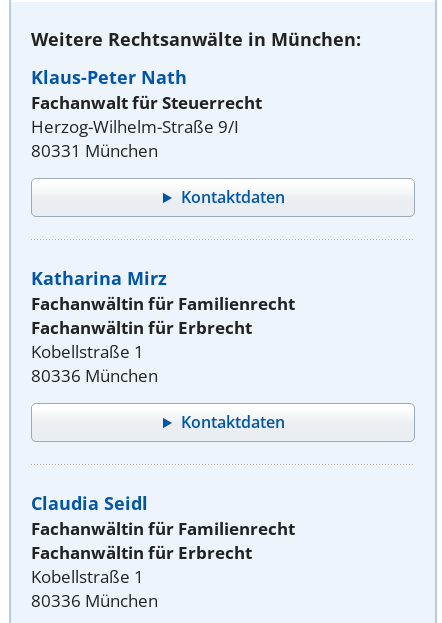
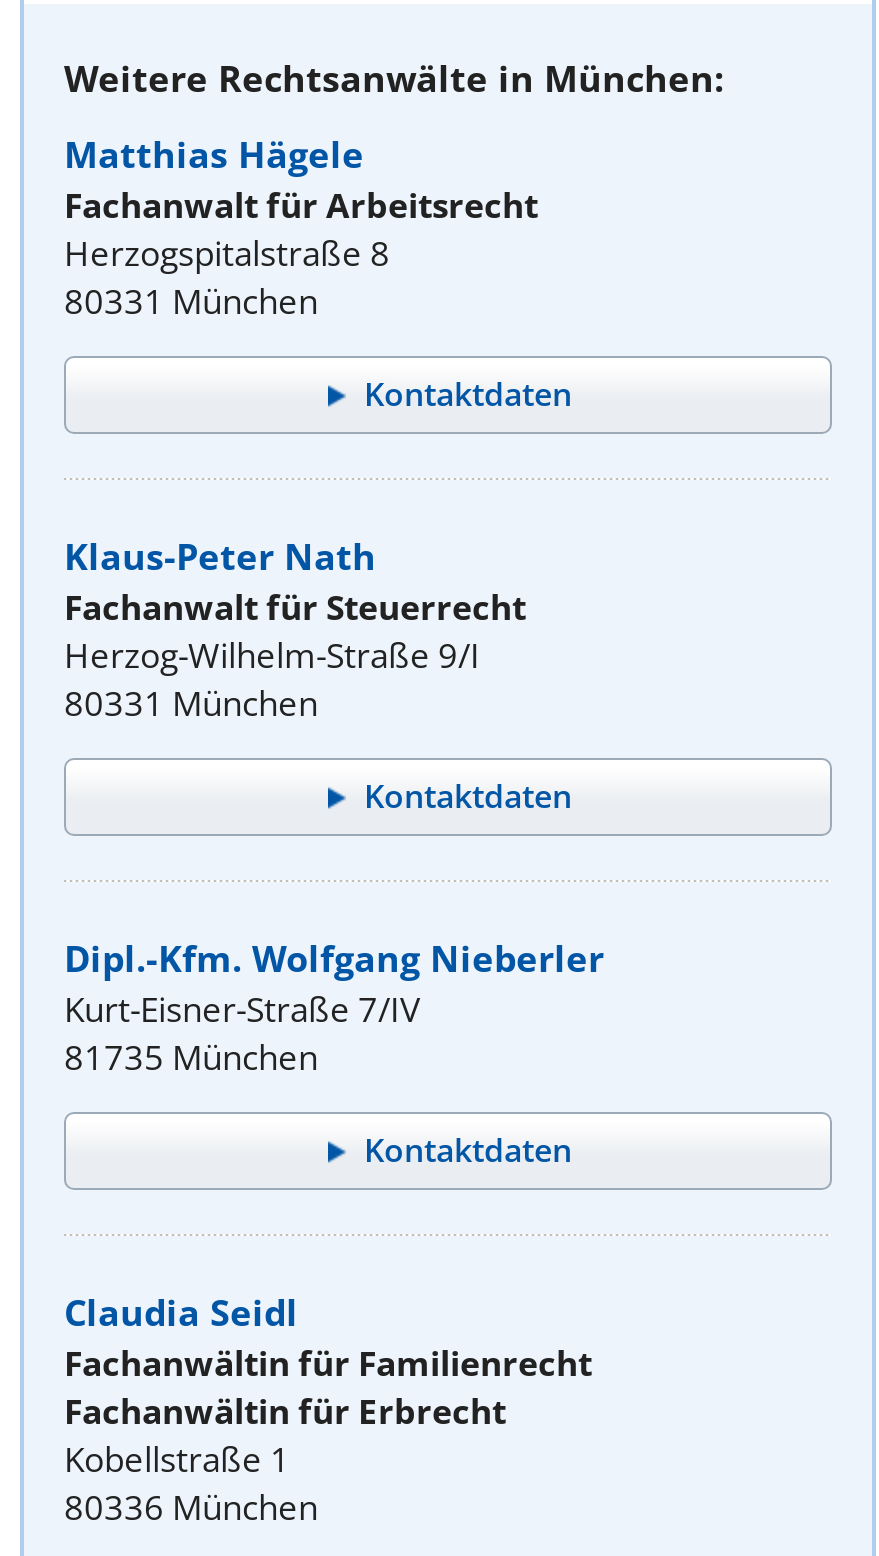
none -> [64,130,572,416] Matthias Hägele | Fachanwalt für Arbeitsrecht | Herzogspitalstraße 8 | 80331 München | Kontaktdaten
moved [31,65,285,208] -> [64,532,572,818]: Klaus-Peter Nath | Fachanwalt für Steuerrecht | Herzog-Wilhelm-Straße 9/I | 80331 München | Kontaktdaten
[31,266,295,387] Katharina Mirz | Fachanwältin für Familienrecht | Fachanwältin für Erbrecht | Kobellstraße 1 | 80336 München -> [64,934,604,1080] Dipl.-Kfm. Wolfgang Nieberler | Kurt-Eisner-Straße 7/IV | 81735 München

